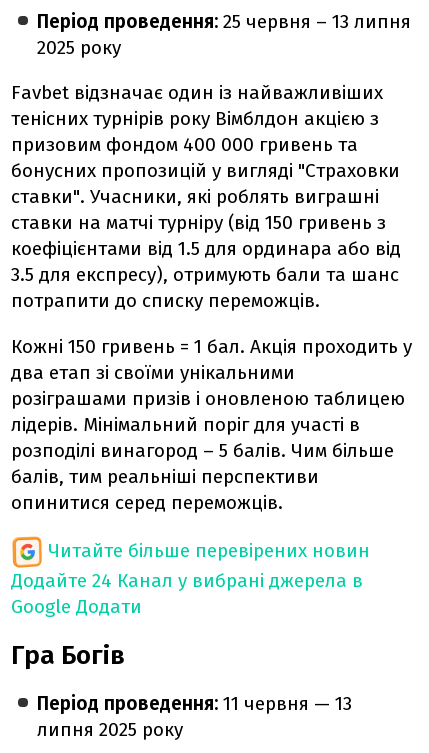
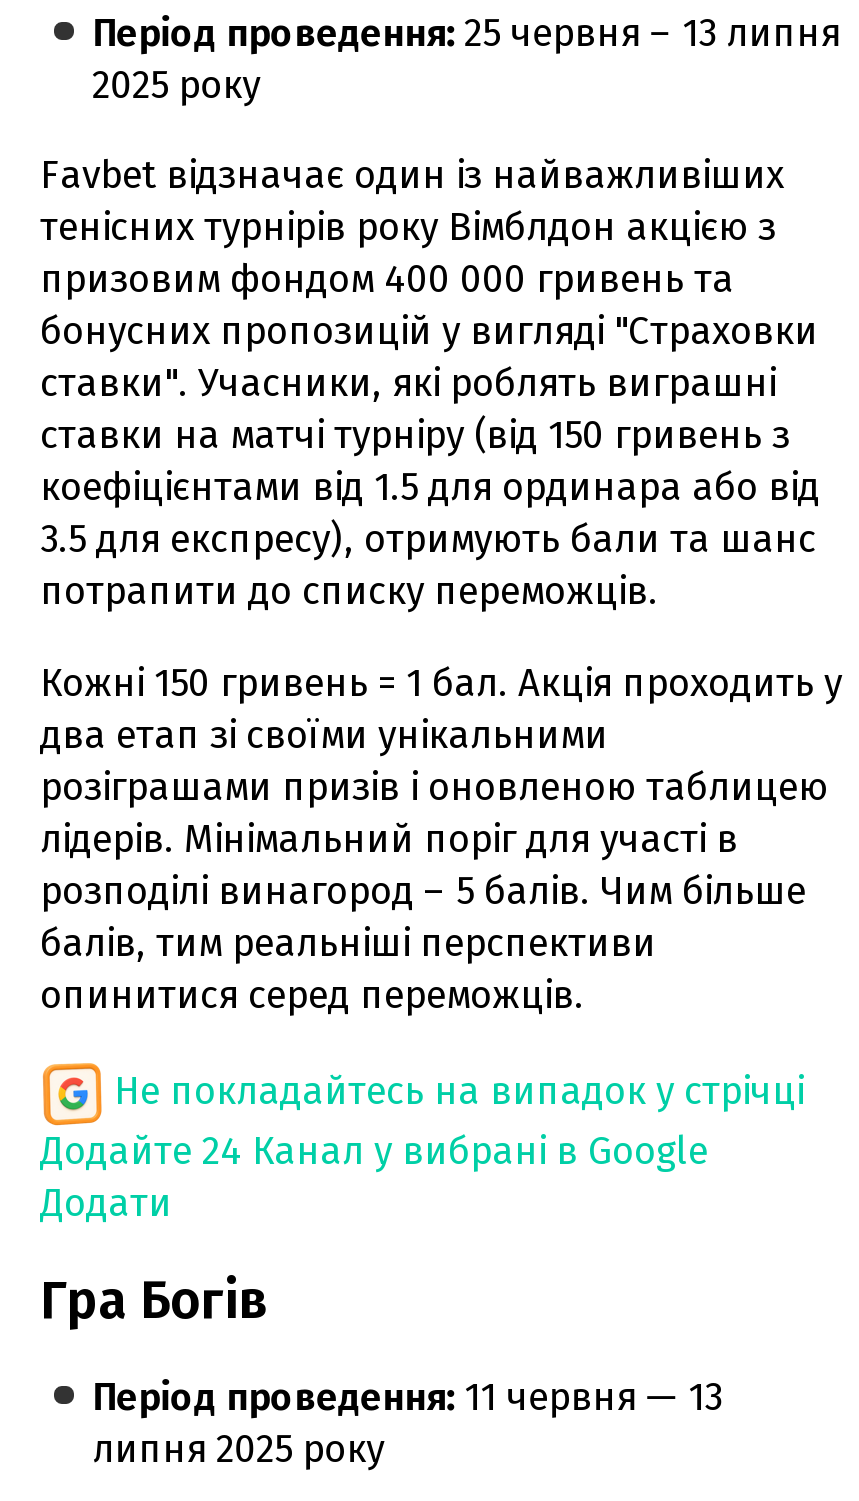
[11,539,370,618] Читайте більше перевірених новин | Додайте 24 Канал у вибрані джерела в | Google Додати -> [40,1067,804,1225] Не покладайтесь на випадок у стрічці | Додайте 24 Канал у вибрані в Google | Додати

